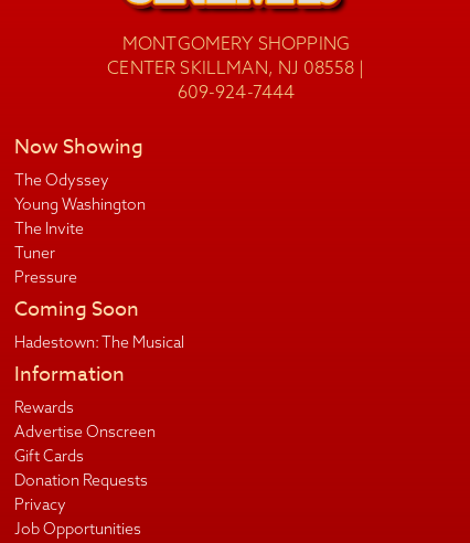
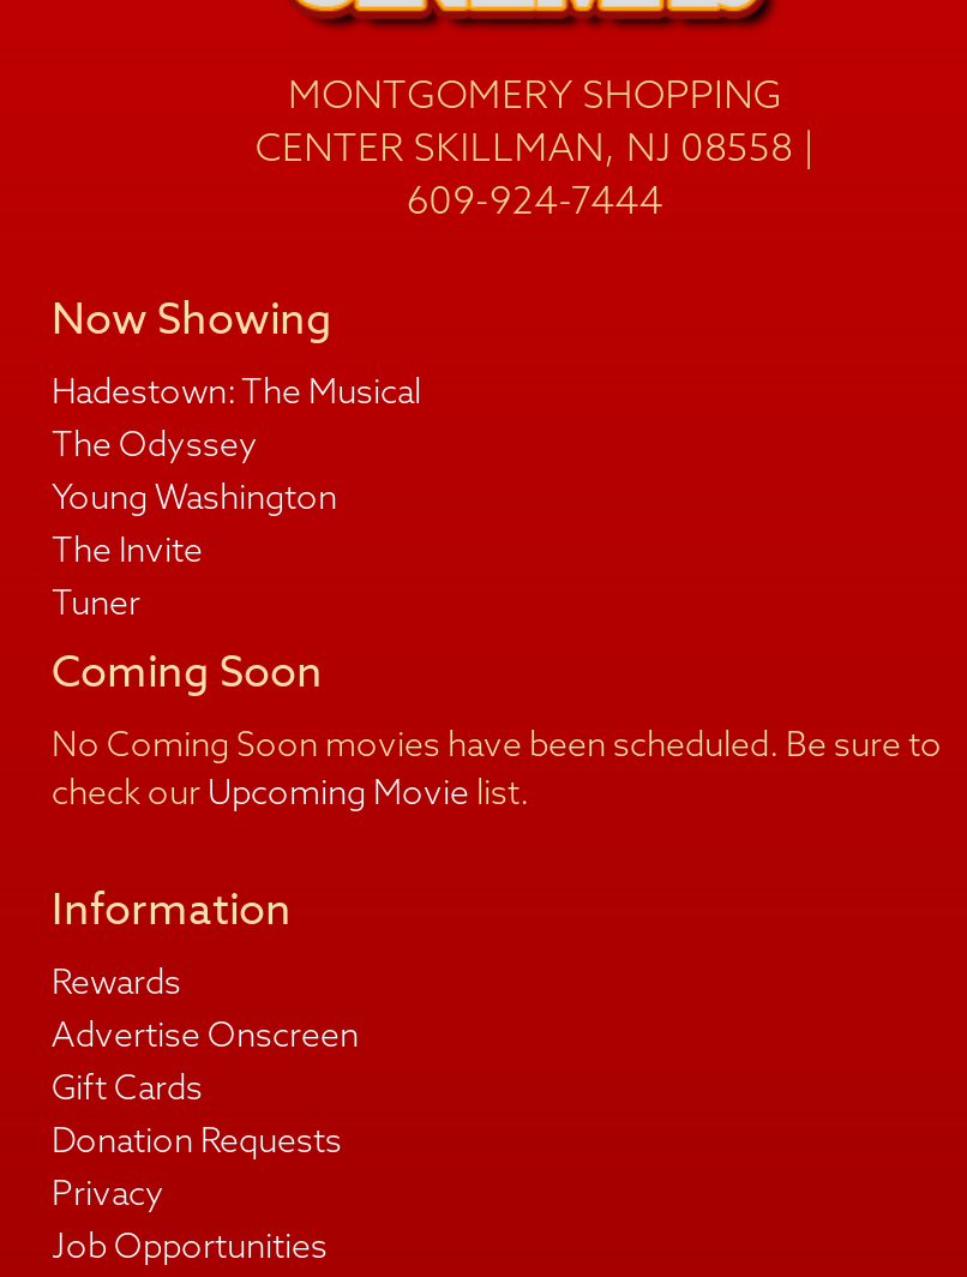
[14,267,77,287] Pressure -> none
none -> [52,723,942,814] No Coming Soon movies have been scheduled. Be sure to | check our Upcoming Movie list.
moved [14,332,184,352] -> [52,370,421,413]: Hadestown: The Musical

